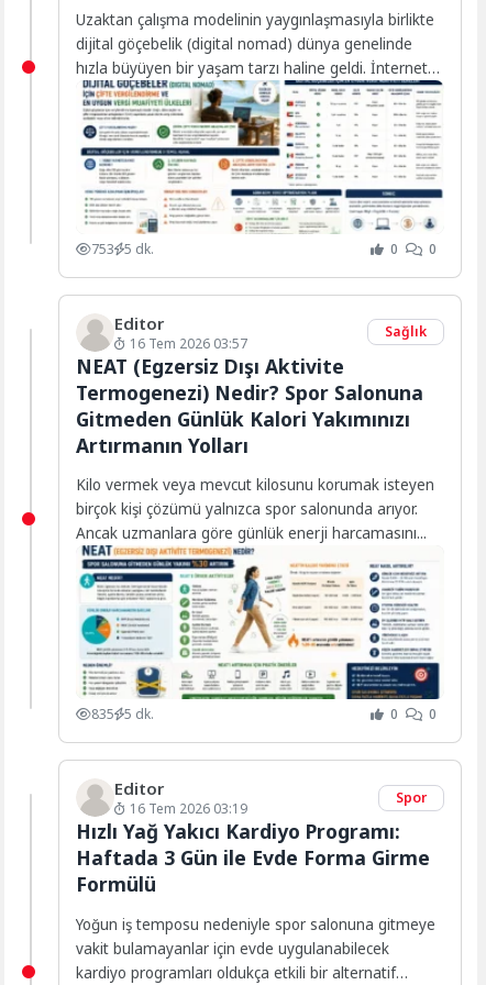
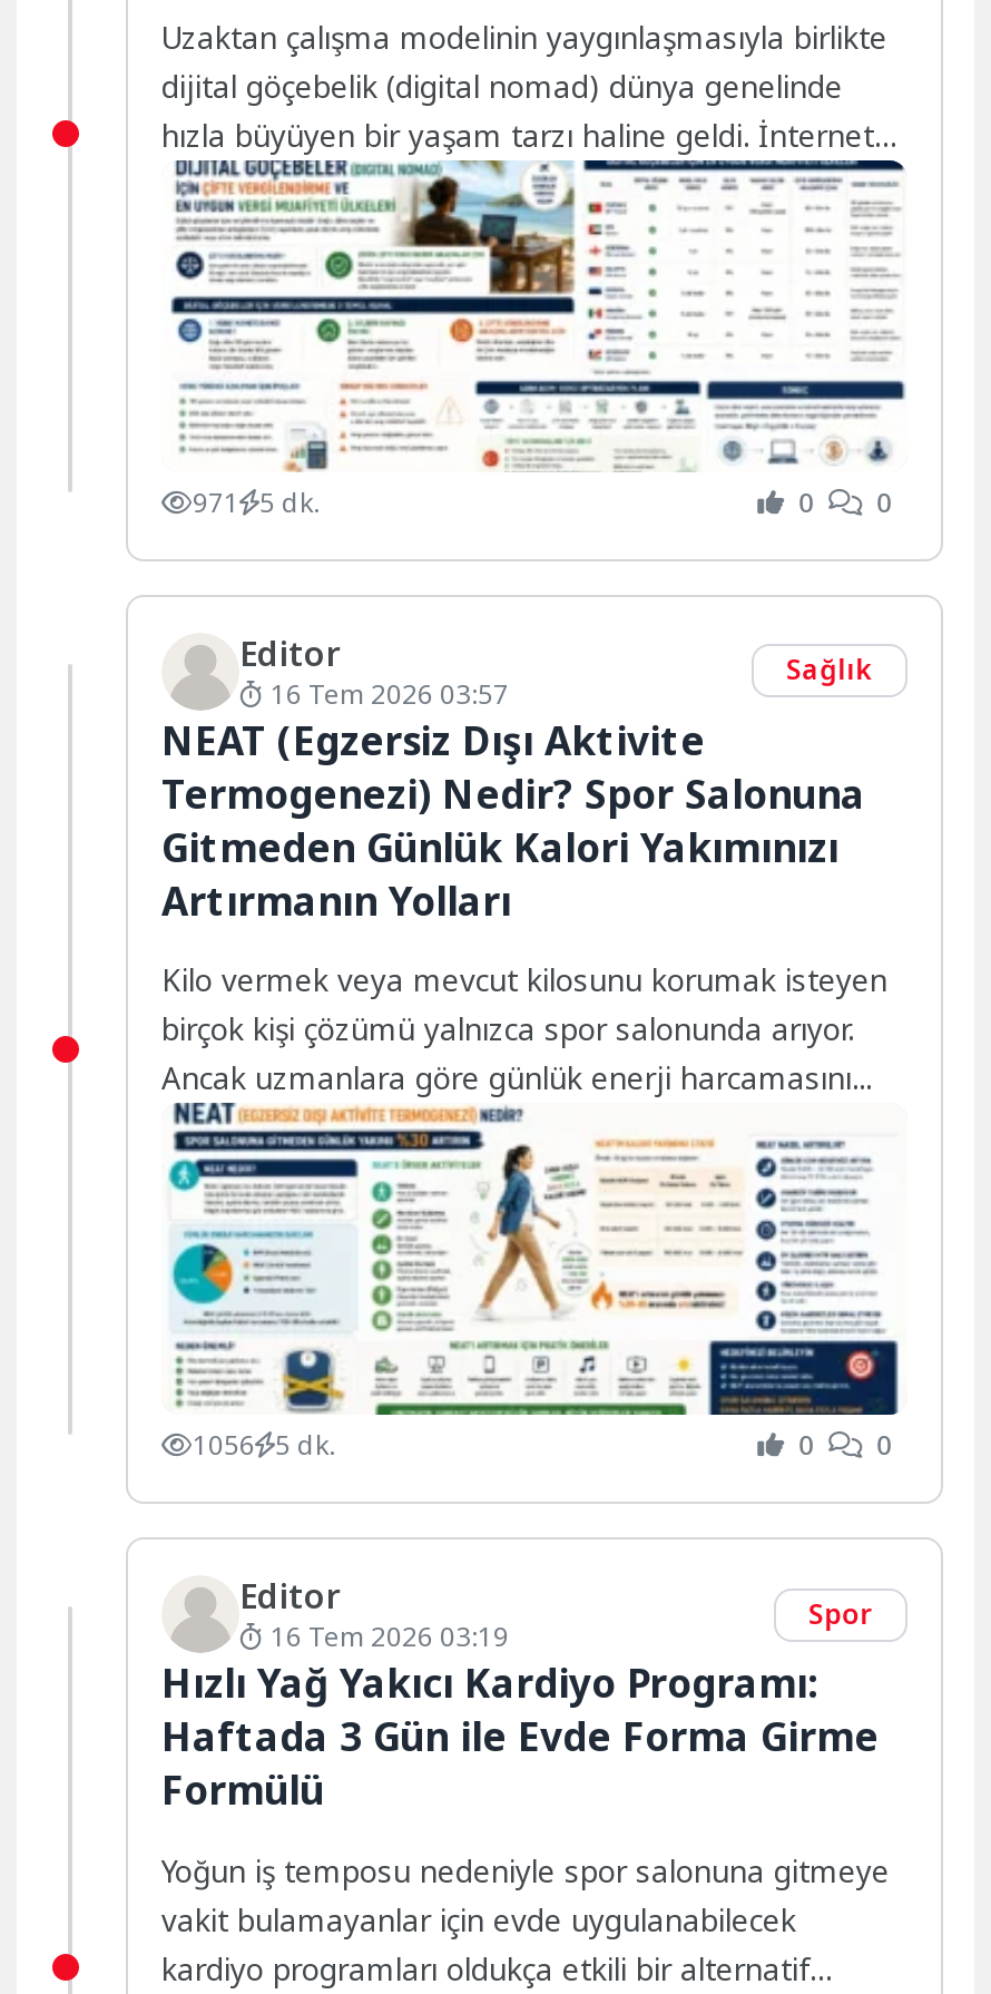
[91,239,154,258] 753 5 dk. -> [192,483,319,521] 971 5 dk.
[91,705,154,724] 835 5 dk. -> [192,1427,335,1464] 1056 5 dk.

